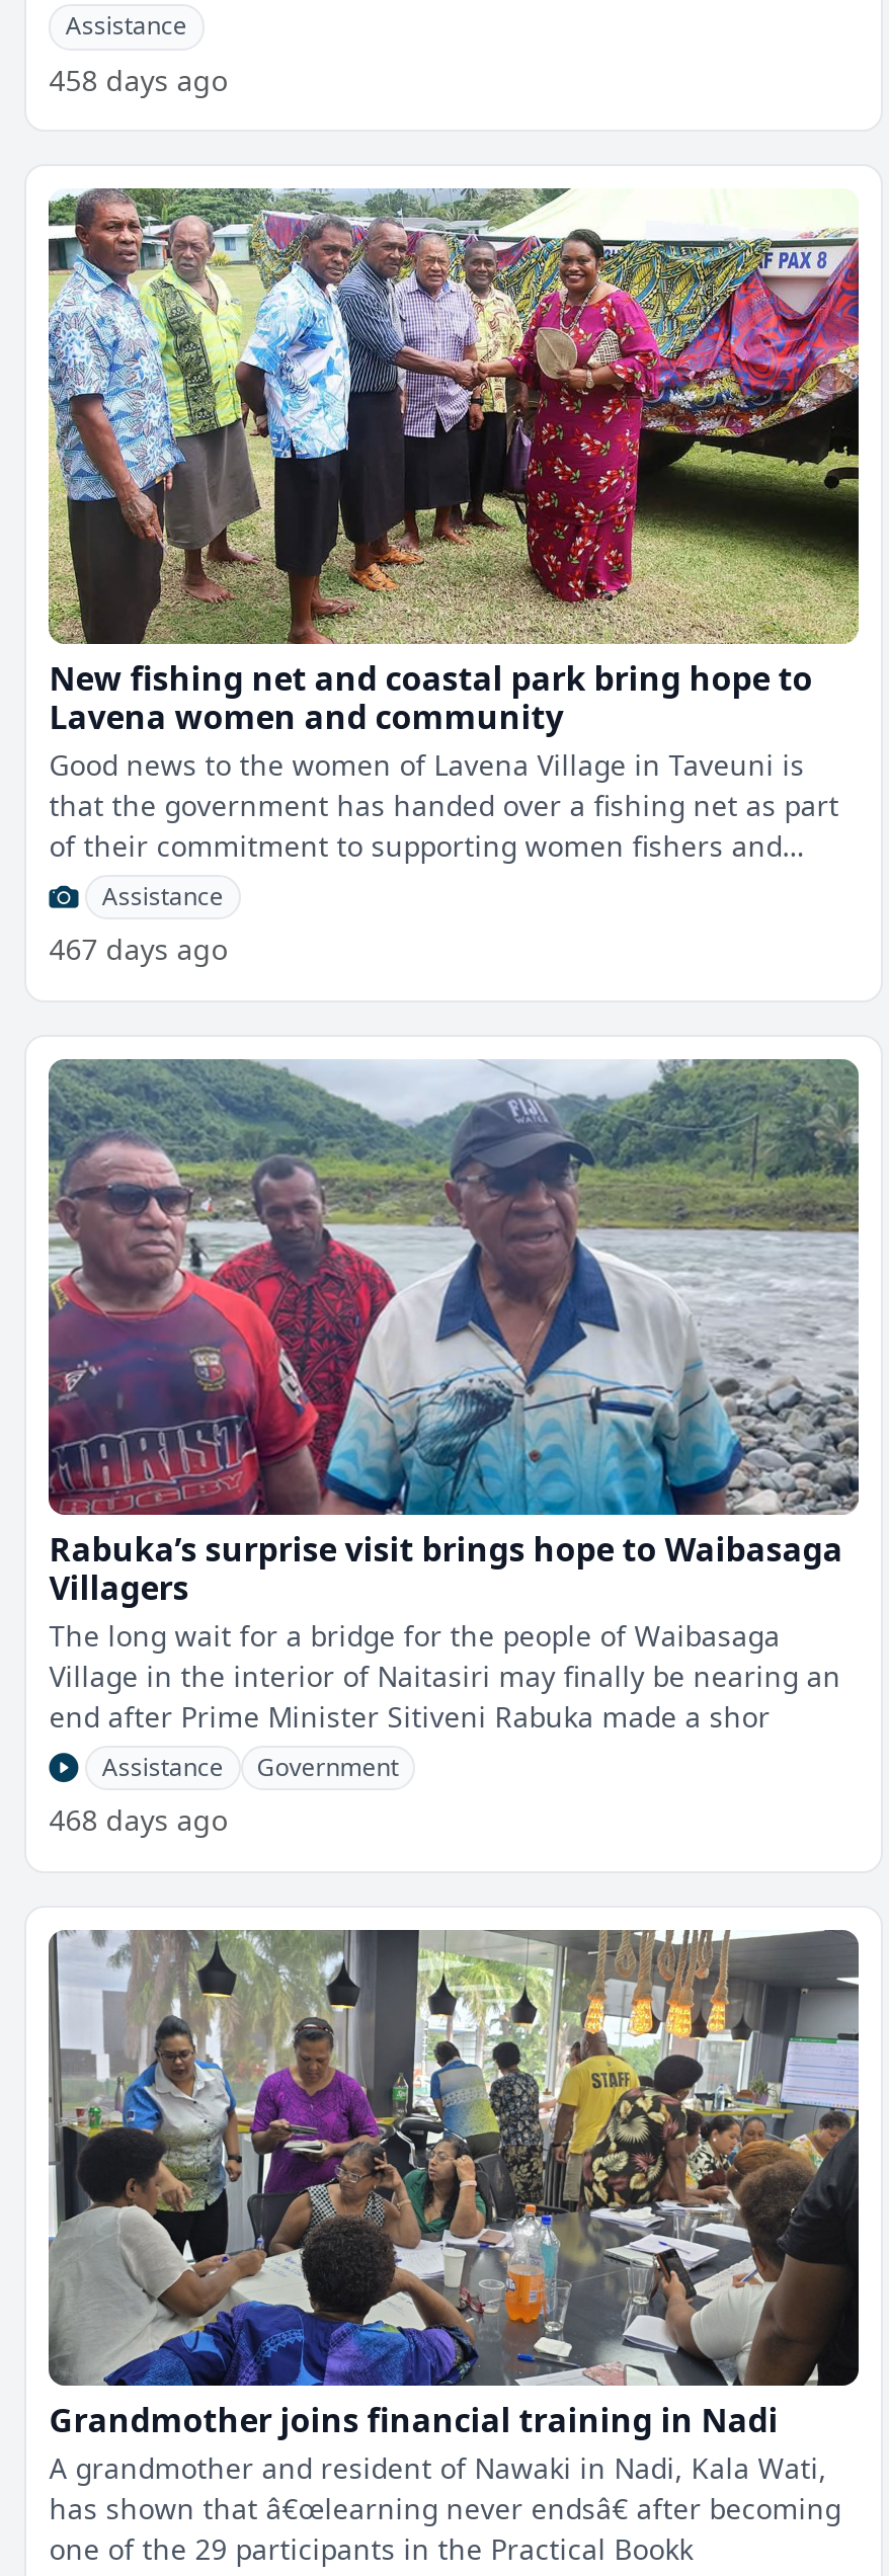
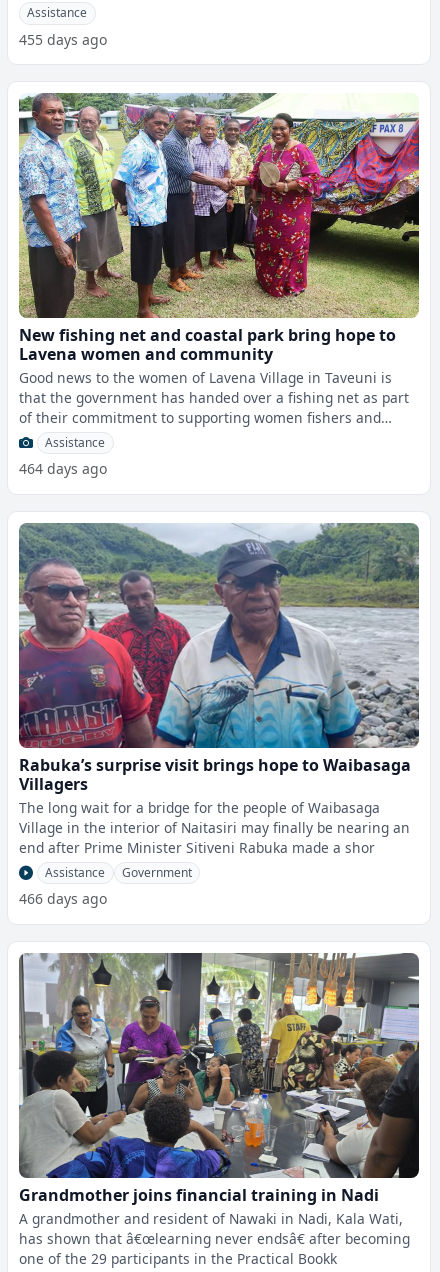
[49,60,227,98] 458 days ago -> [19,29,107,48] 455 days ago
[49,930,227,969] 467 days ago -> [19,459,107,478] 464 days ago
[49,1801,227,1839] 468 days ago -> [19,889,107,908] 466 days ago

